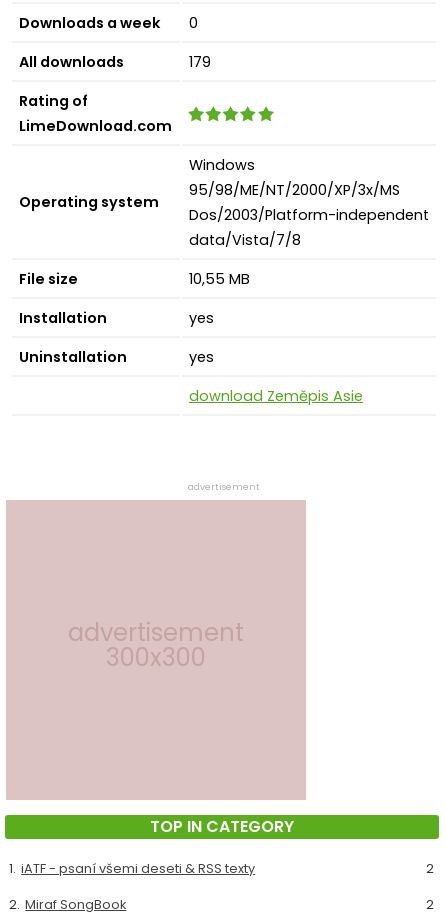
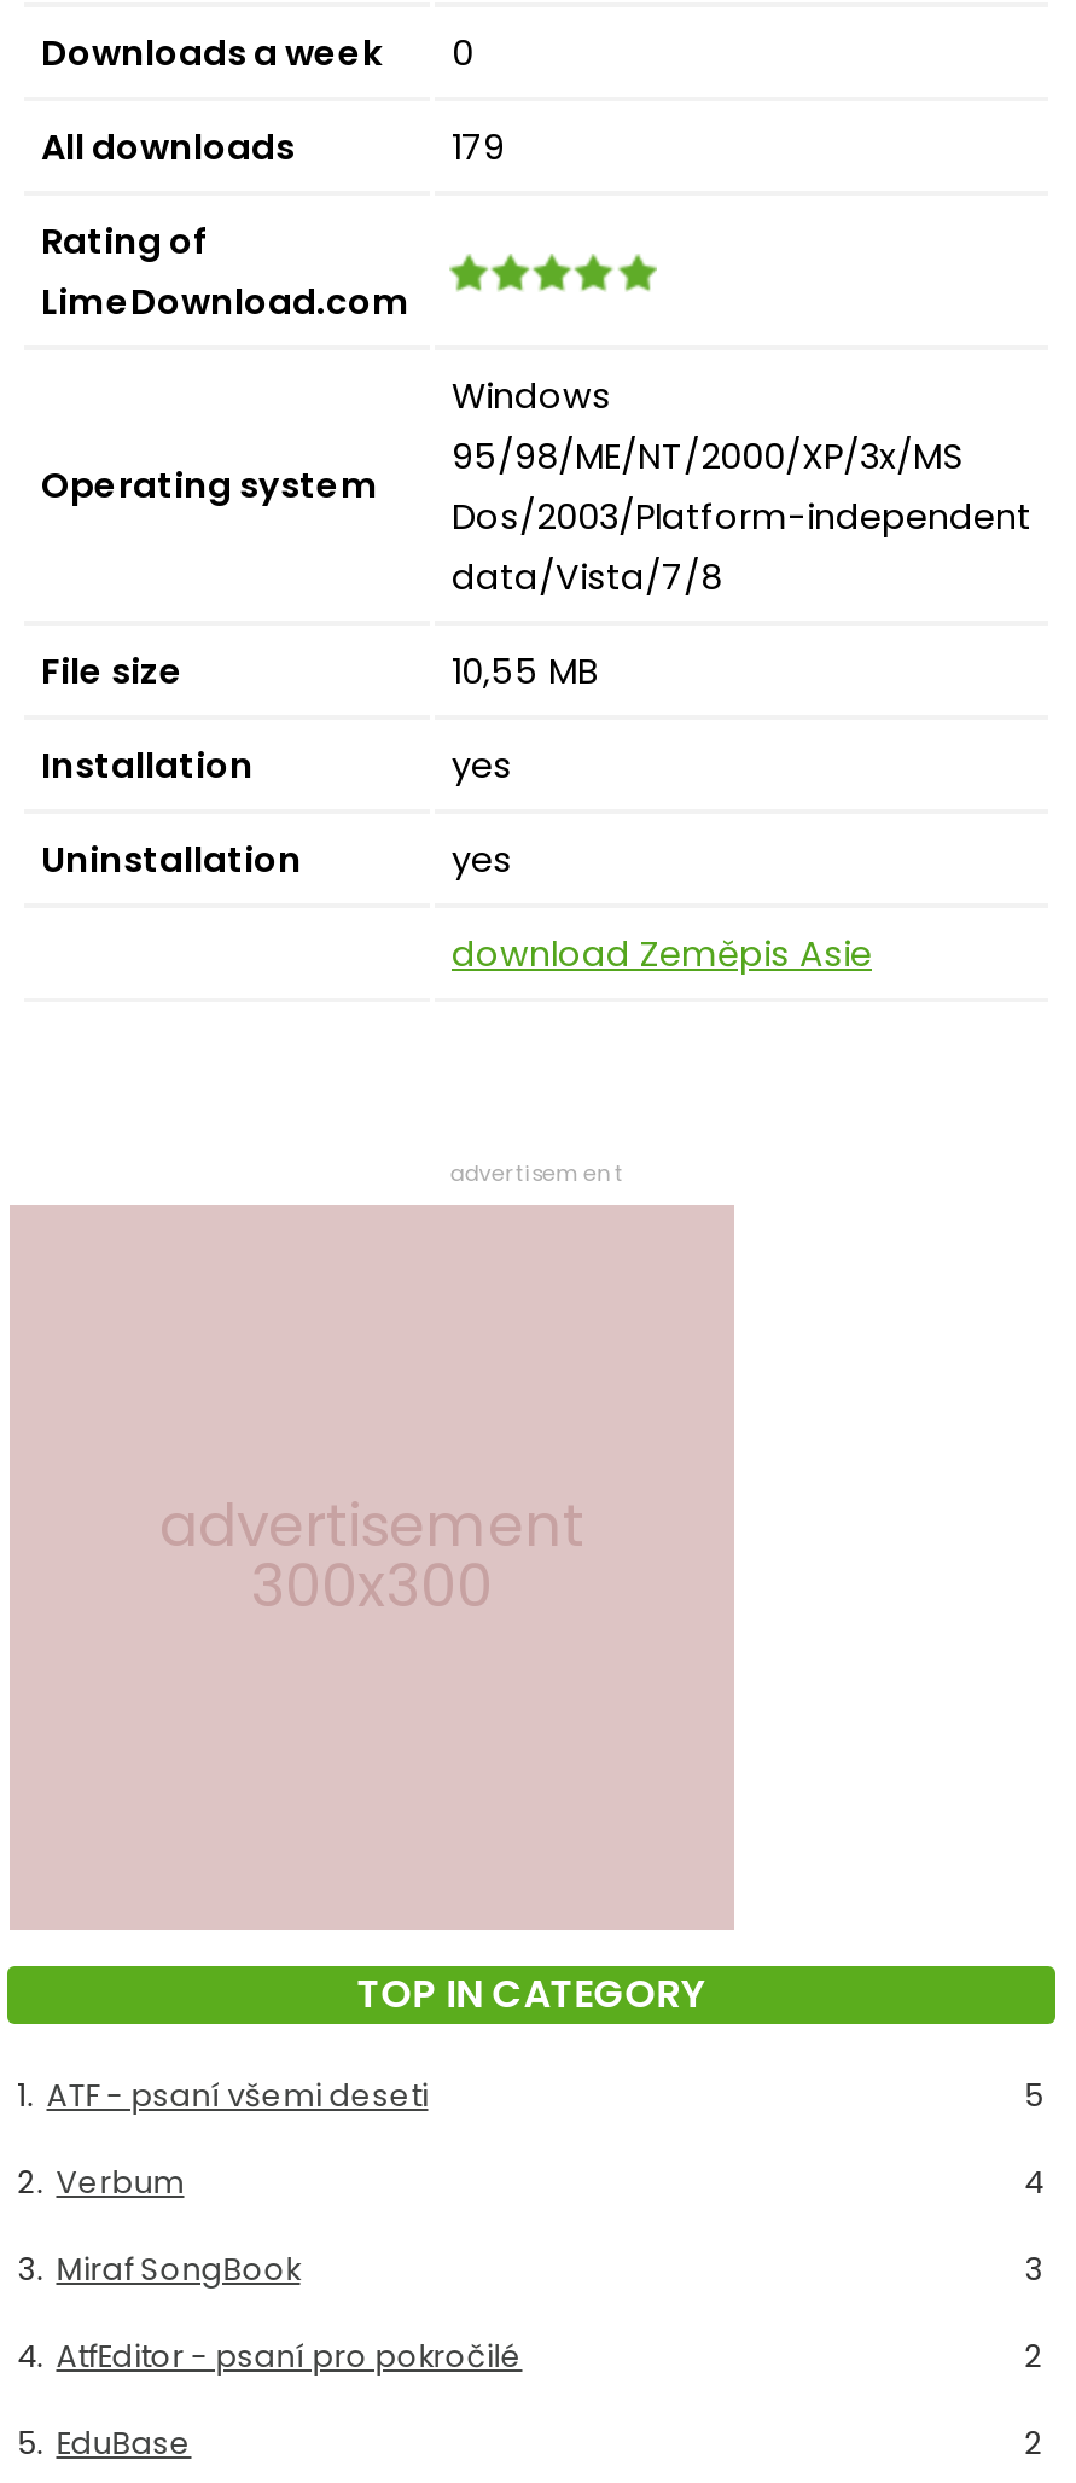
[9,860,255,877] 1. iATF - psaní všemi deseti & RSS texty -> [17,2075,1044,2376] 1. ATF - psaní všemi deseti | 5 | 2. Verbum | 4 | 3. Miraf SongBook | 3 | 4. AtfEditor - psaní pro pokročilé
[9,896,126,913] 2. Miraf SongBook -> [17,2422,191,2463] 5. EduBase

